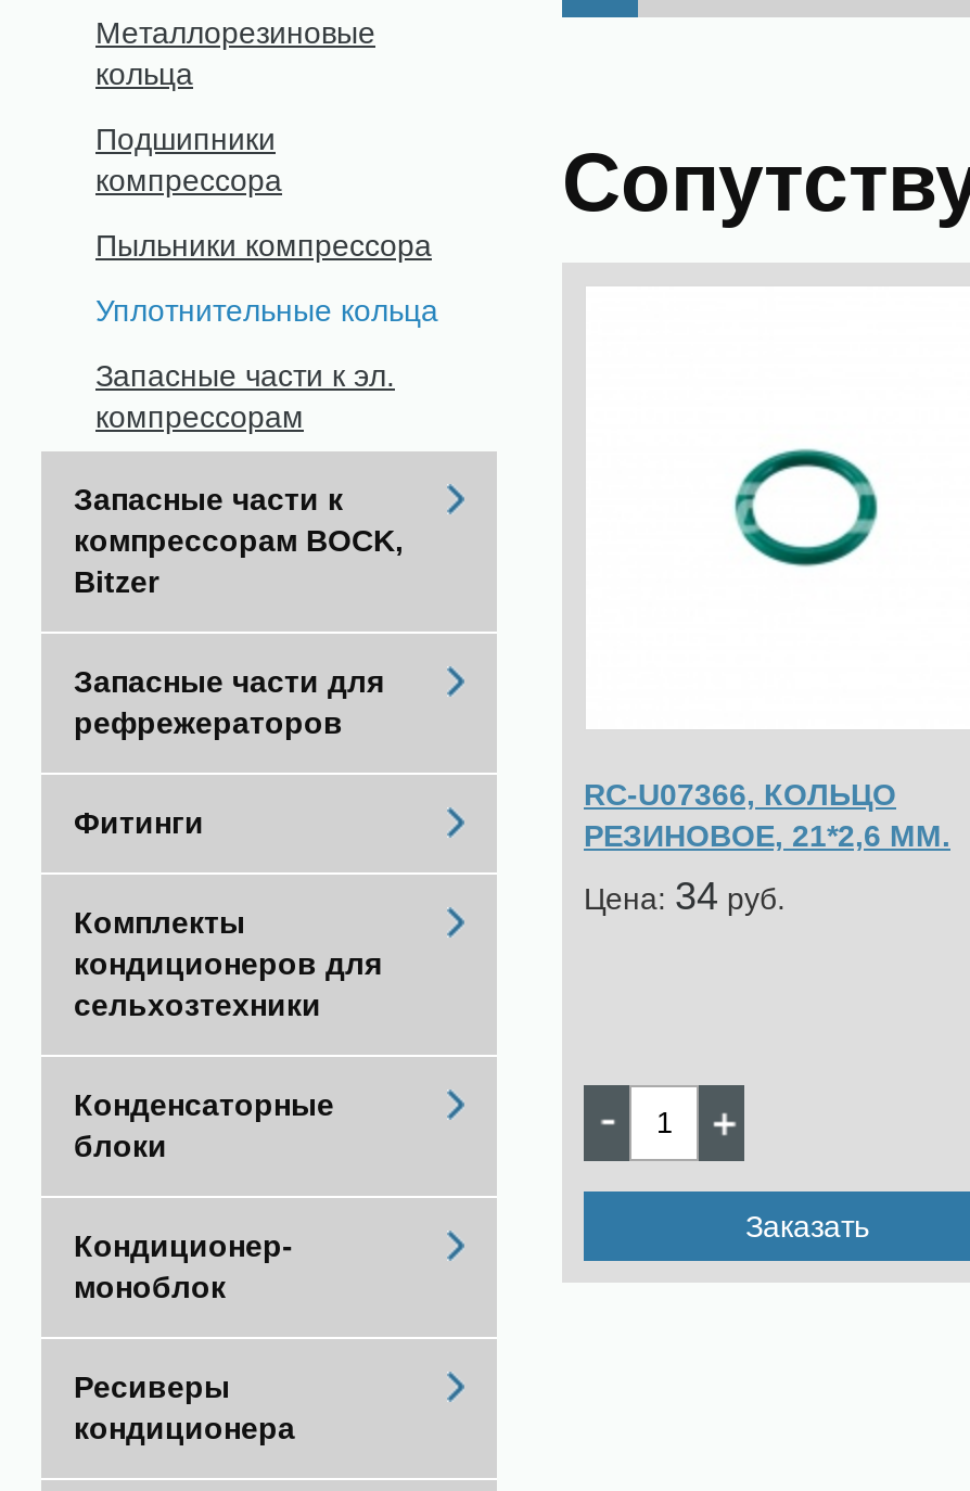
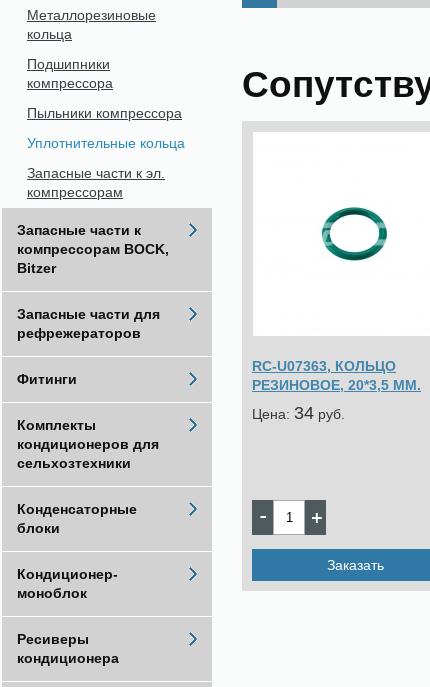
[584,776,896,811] RC-U07366, КОЛЬЦО -> [252,358,396,374] RC-U07363, КОЛЬЦО
[584,817,950,852] РЕЗИНОВОЕ, 21*2,6 ММ. -> [252,377,421,393] РЕЗИНОВОЕ, 20*3,5 ММ.

